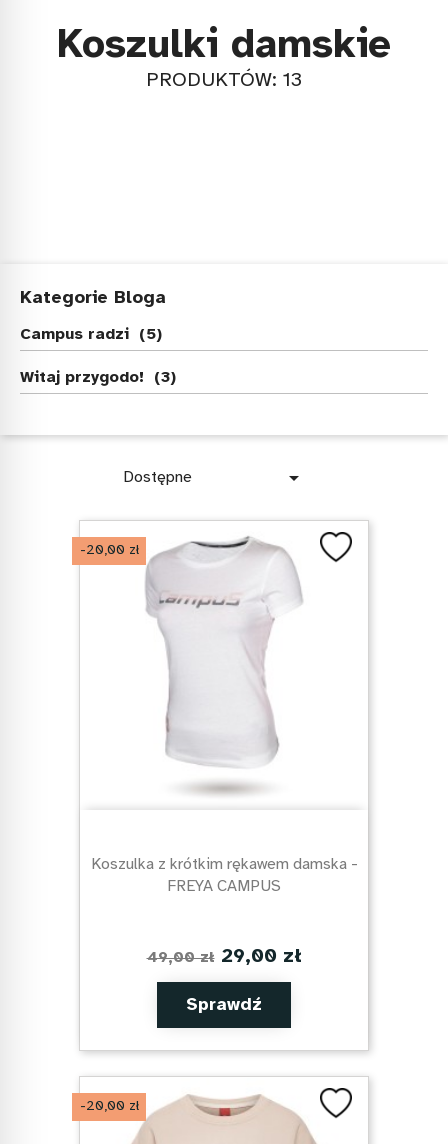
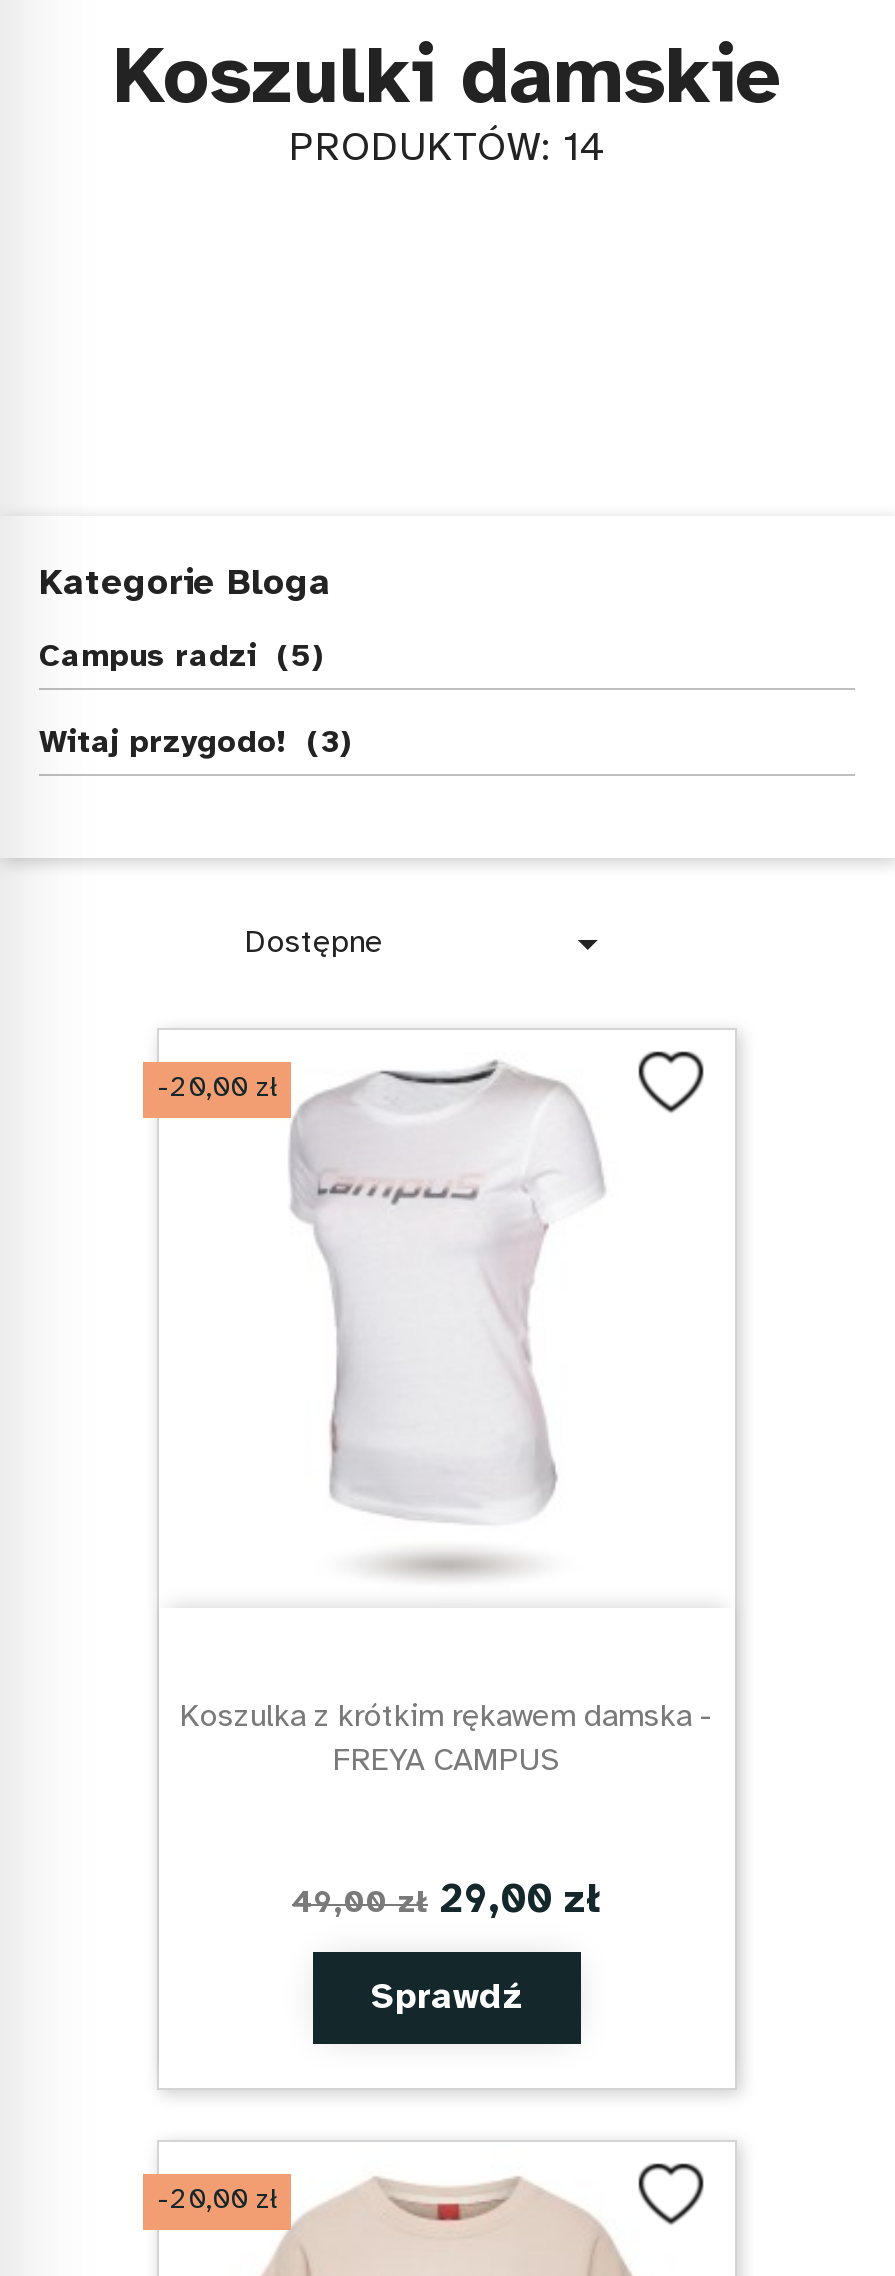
[146,70,302,91] PRODUKTÓW: 13 -> [289,128,605,170] PRODUKTÓW: 14

